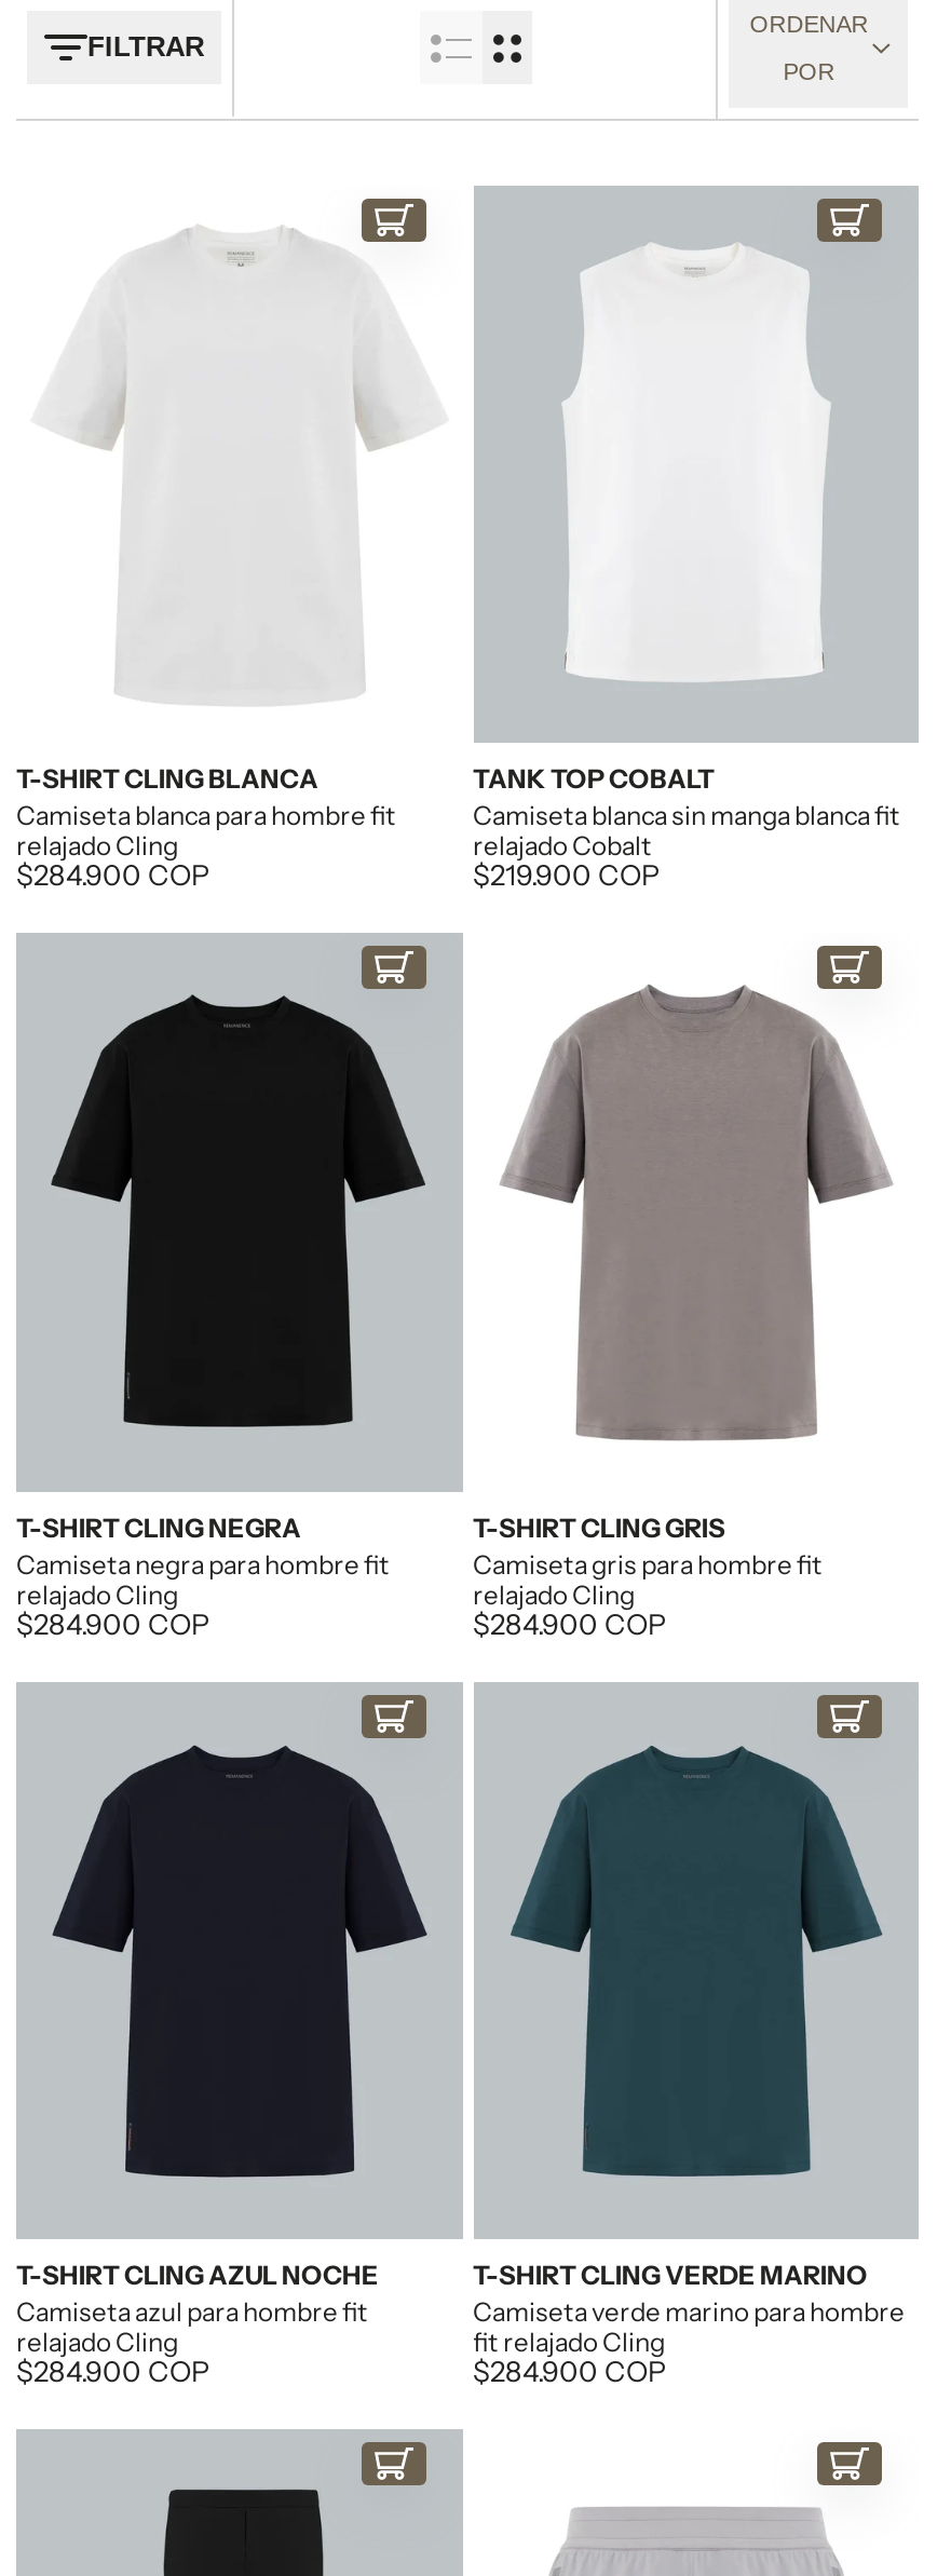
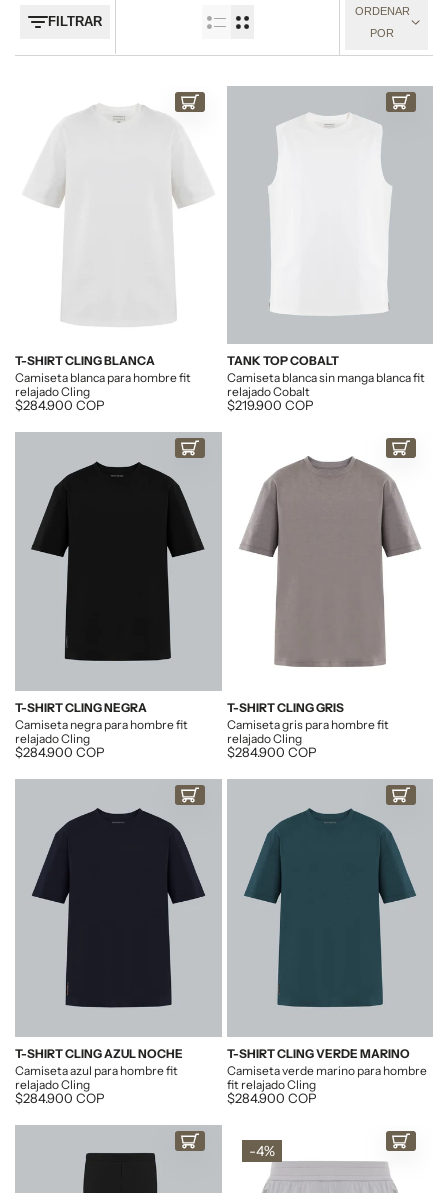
none -> [248,1142,274,1160] -4%

